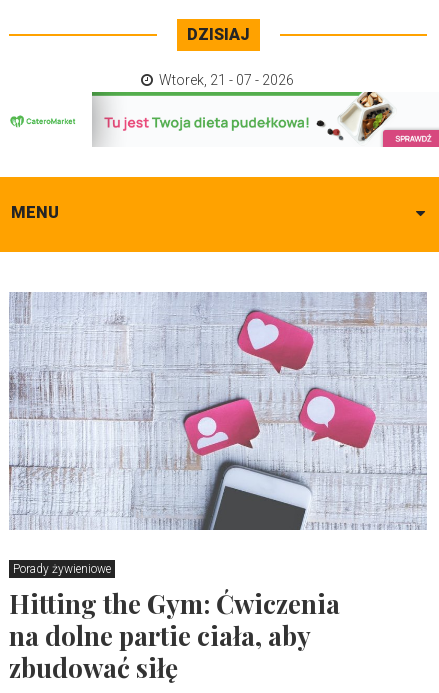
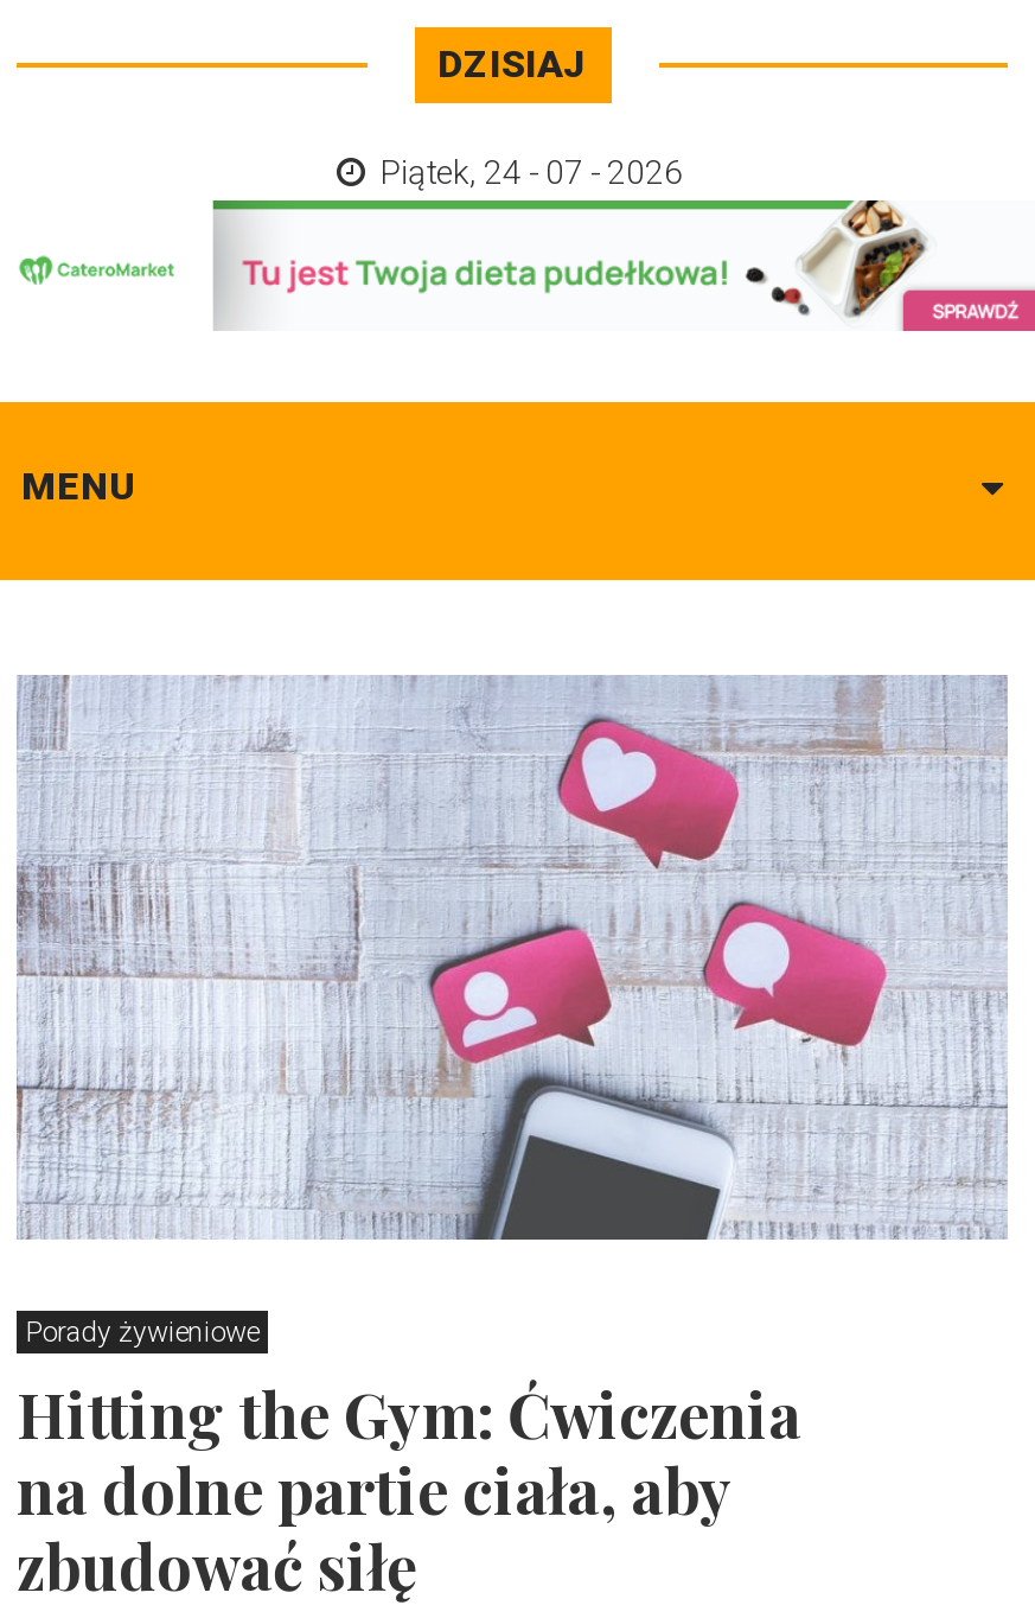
[158,72,293,88] Wtorek, 21 - 07 - 2026 -> [379,153,683,191] Piątek, 24 - 07 - 2026

